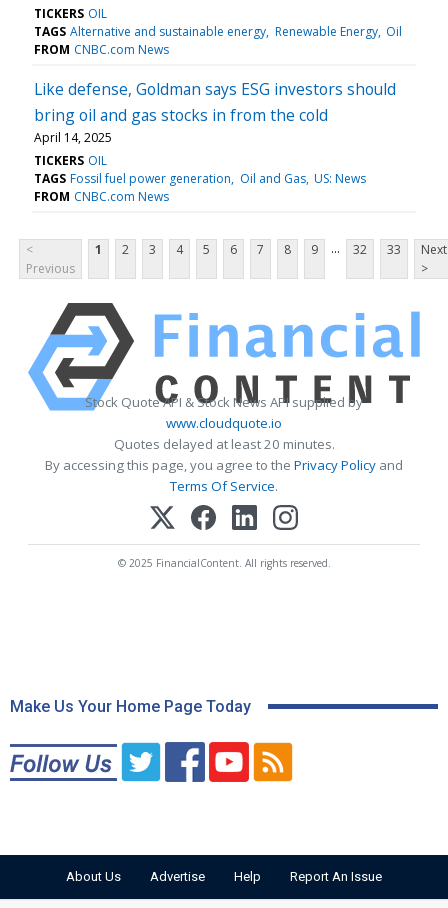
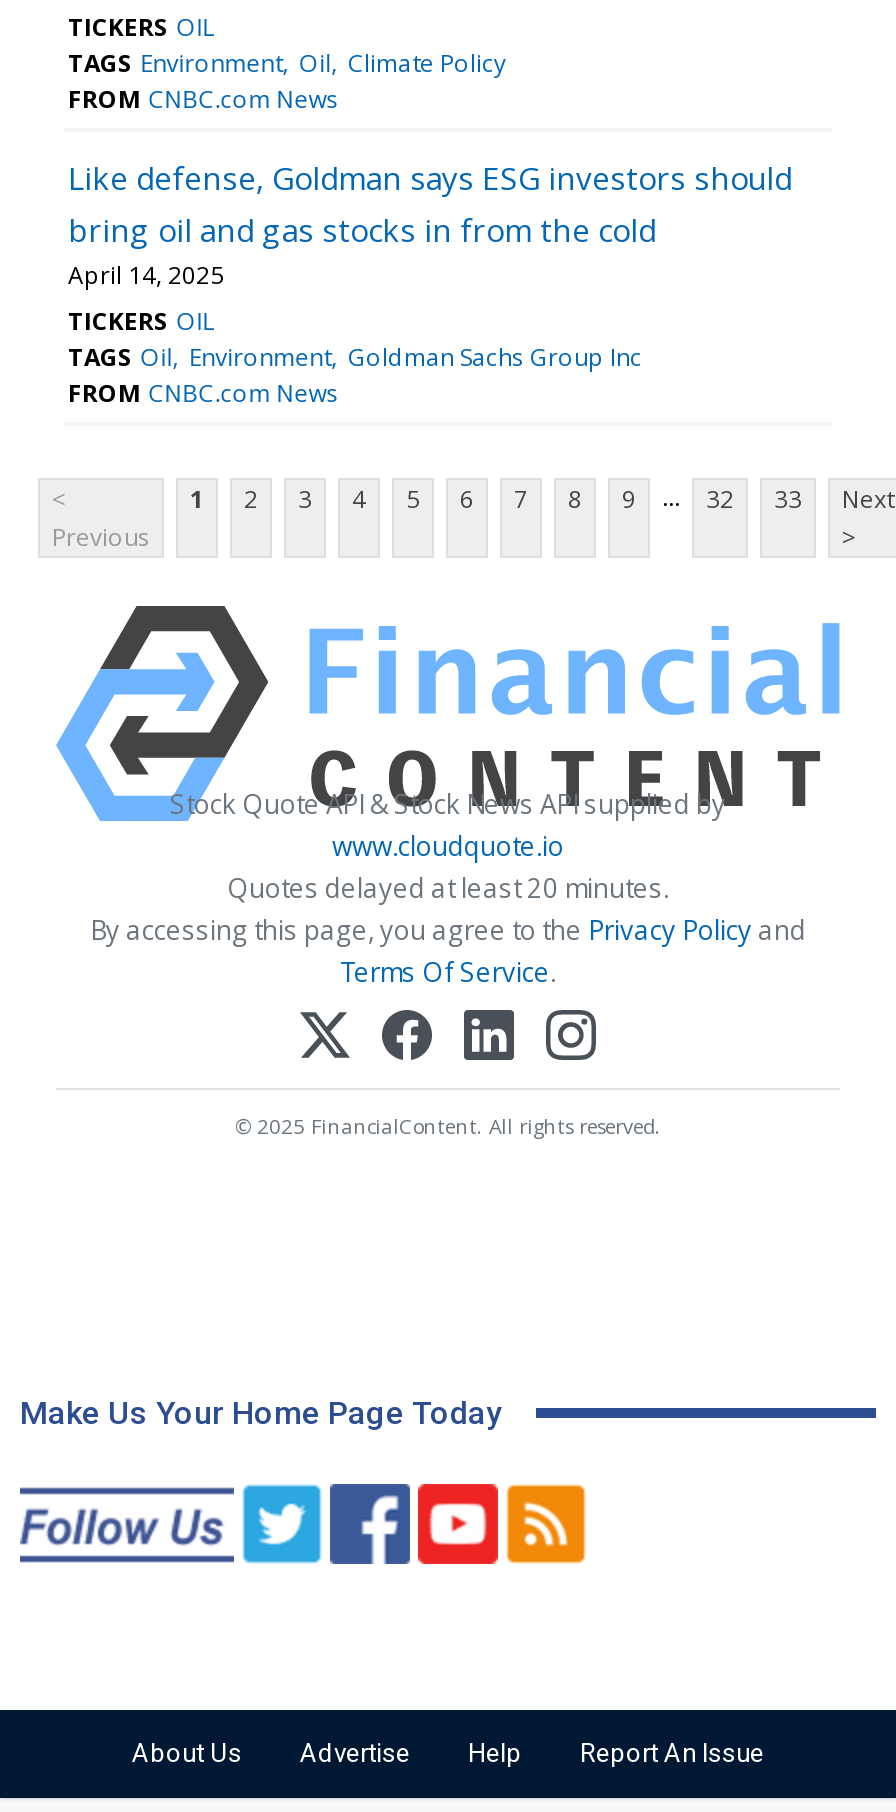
[34,23,402,40] TAGS Alternative and sustainable energy Renewable Energy Oil -> [68,46,506,80] TAGS Environment Oil Climate Policy
[34,170,366,187] TAGS Fossil fuel power generation Oil and Gas US: News -> [68,340,642,374] TAGS Oil Environment Goldman Sachs Group Inc

